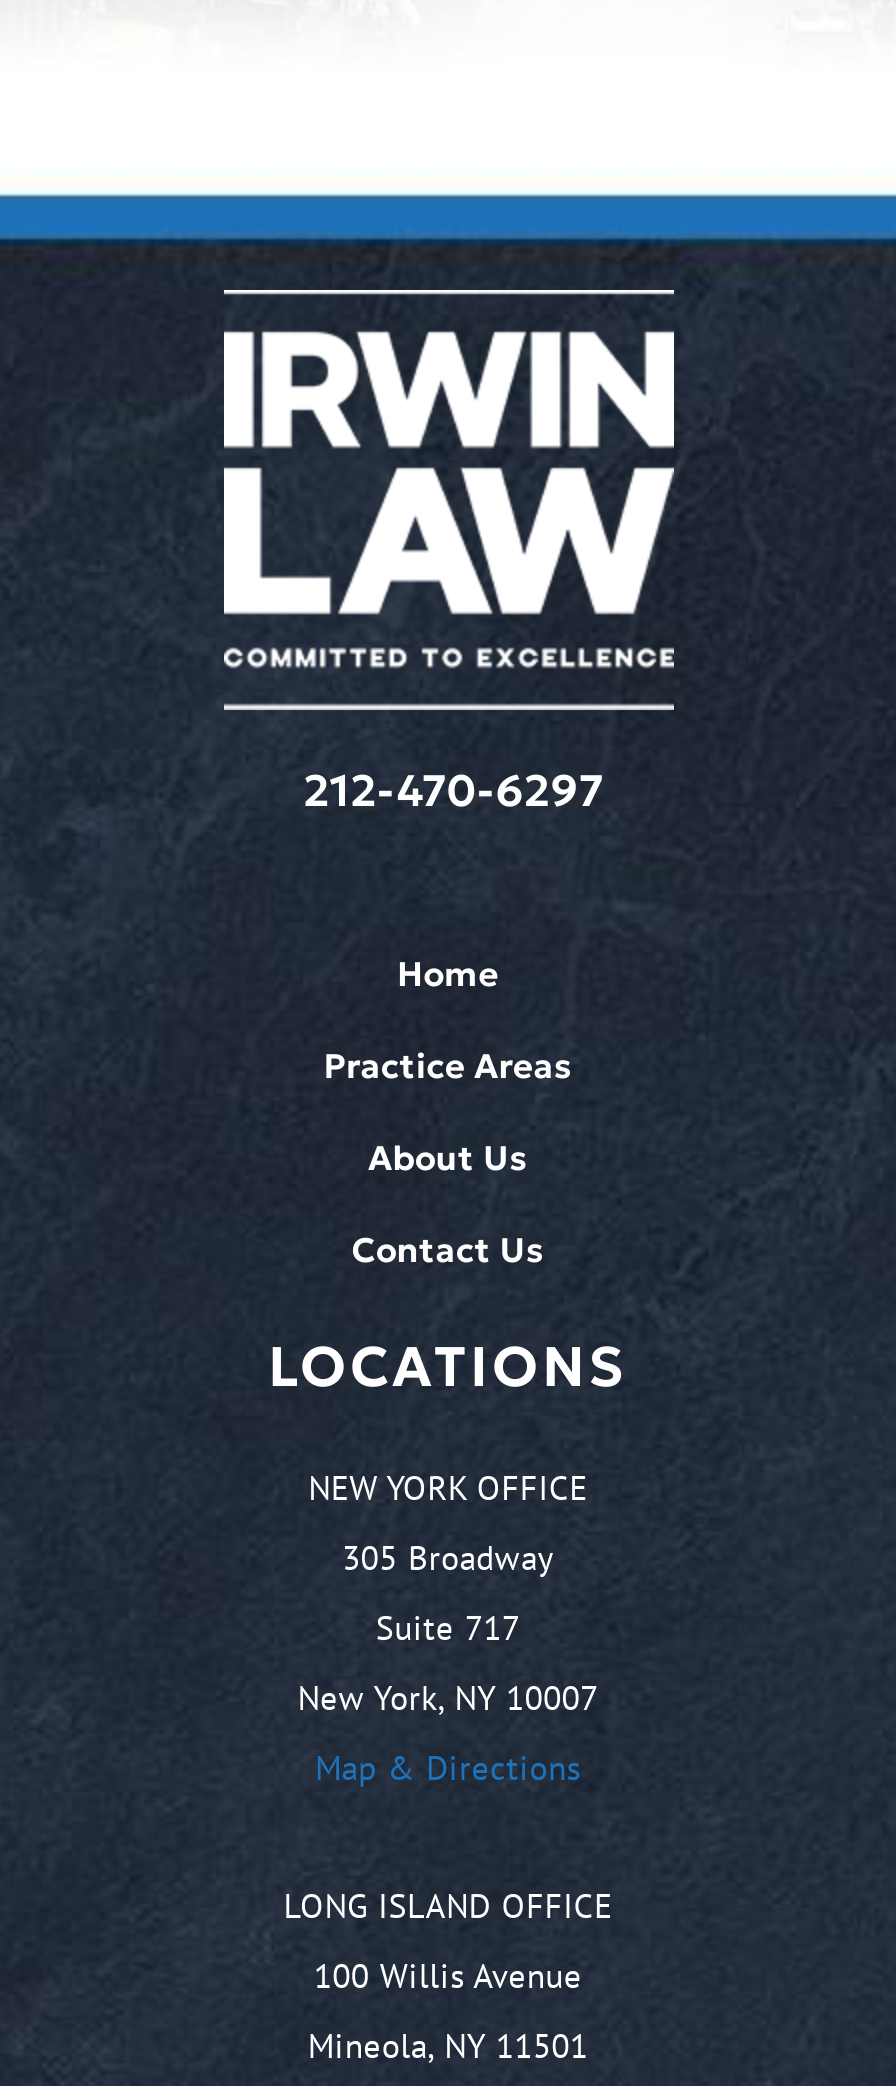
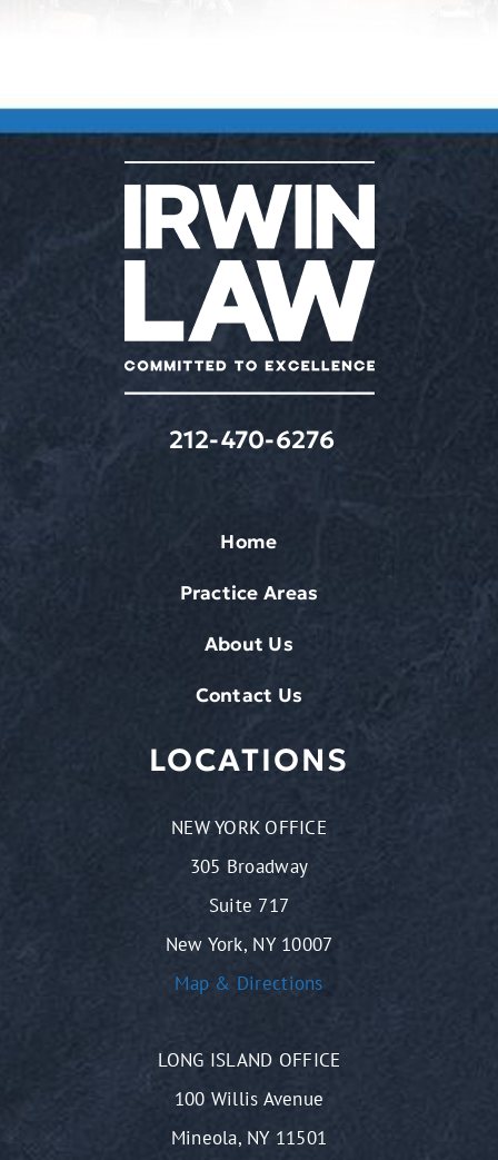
[303,764,603,818] 212-470-6297 -> [169,425,335,455] 212-470-6276

